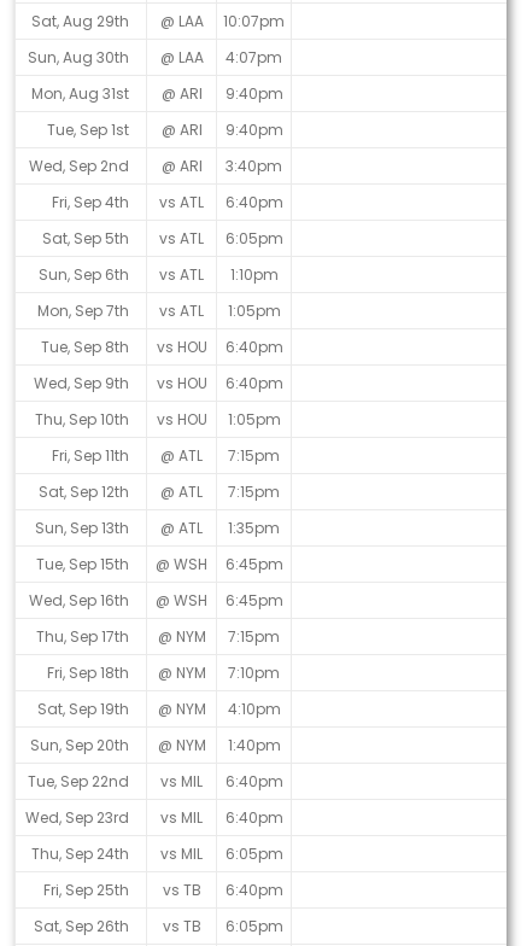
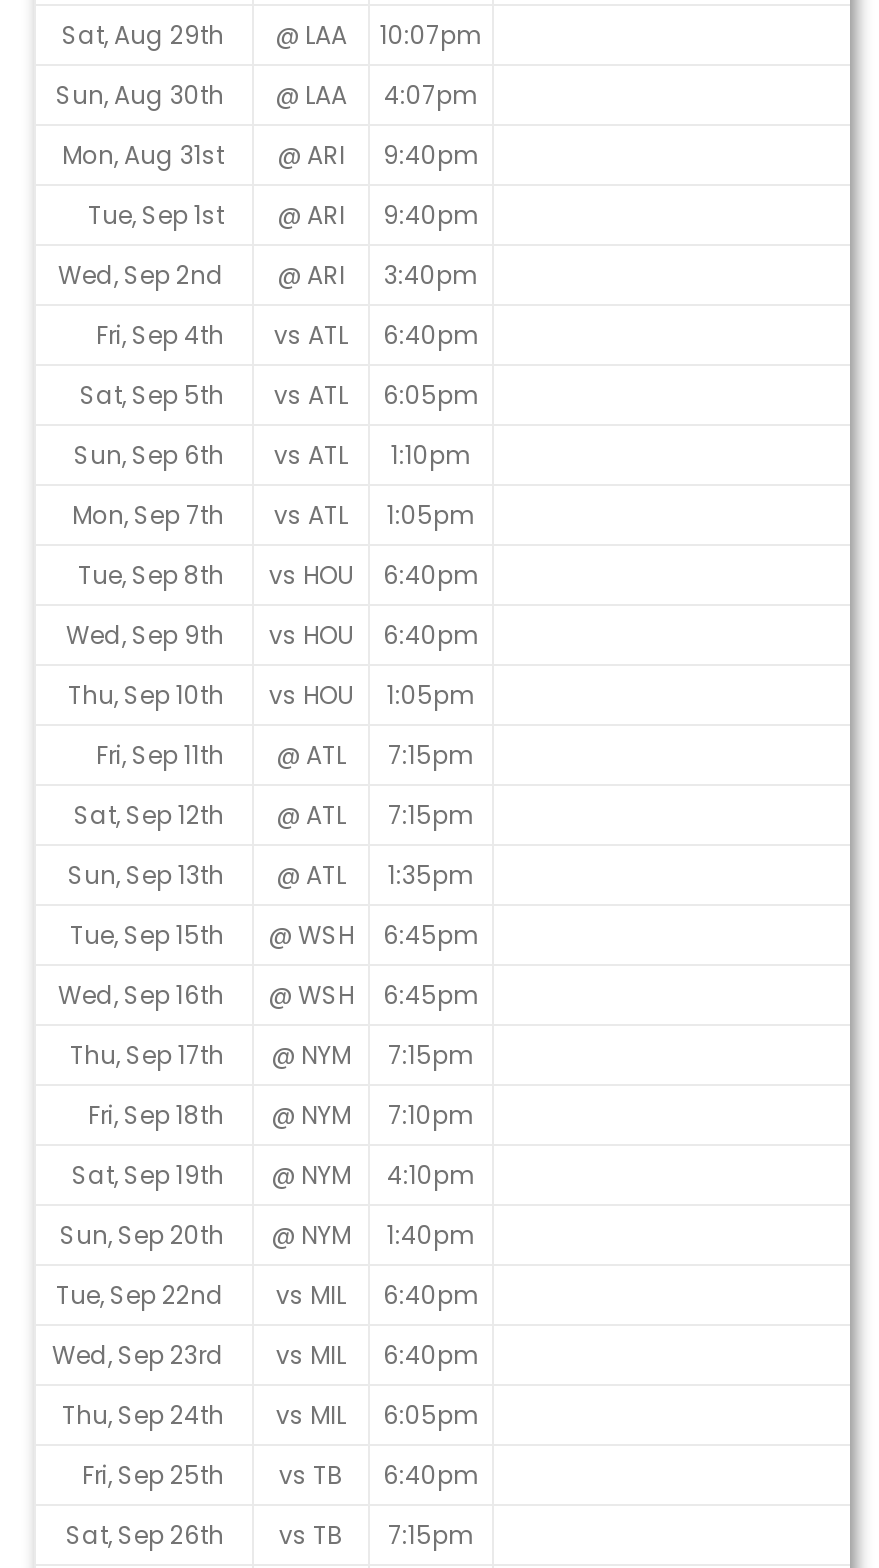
[34,916,283,937] Sat, Sep 26th vs TB 6:05pm -> [66,1519,474,1553] Sat, Sep 26th vs TB 7:15pm

